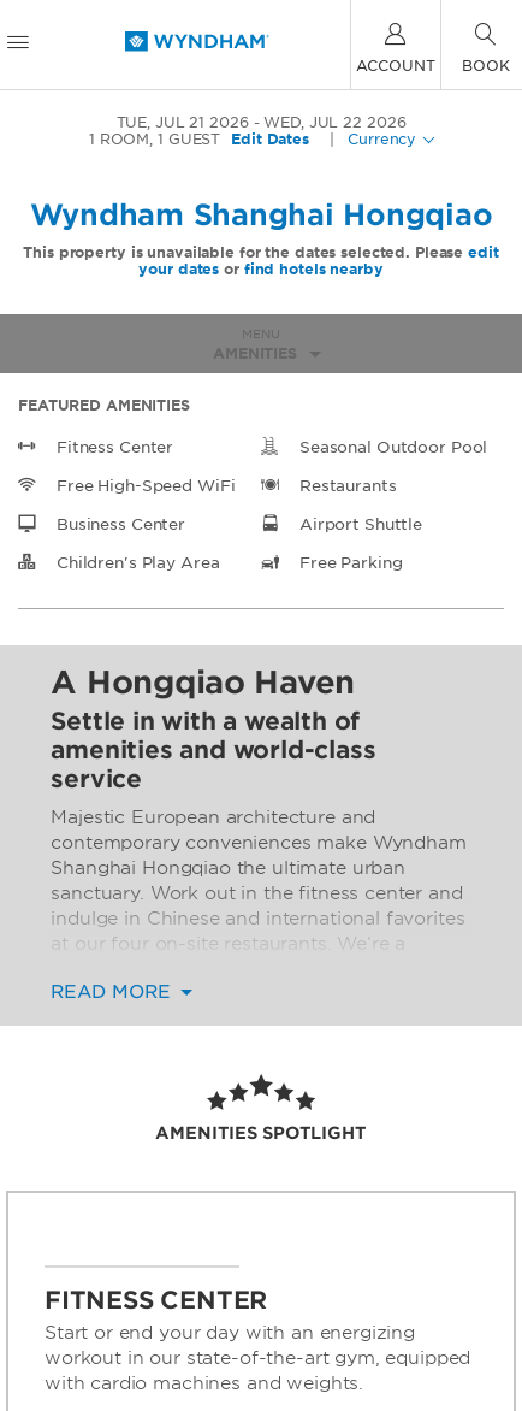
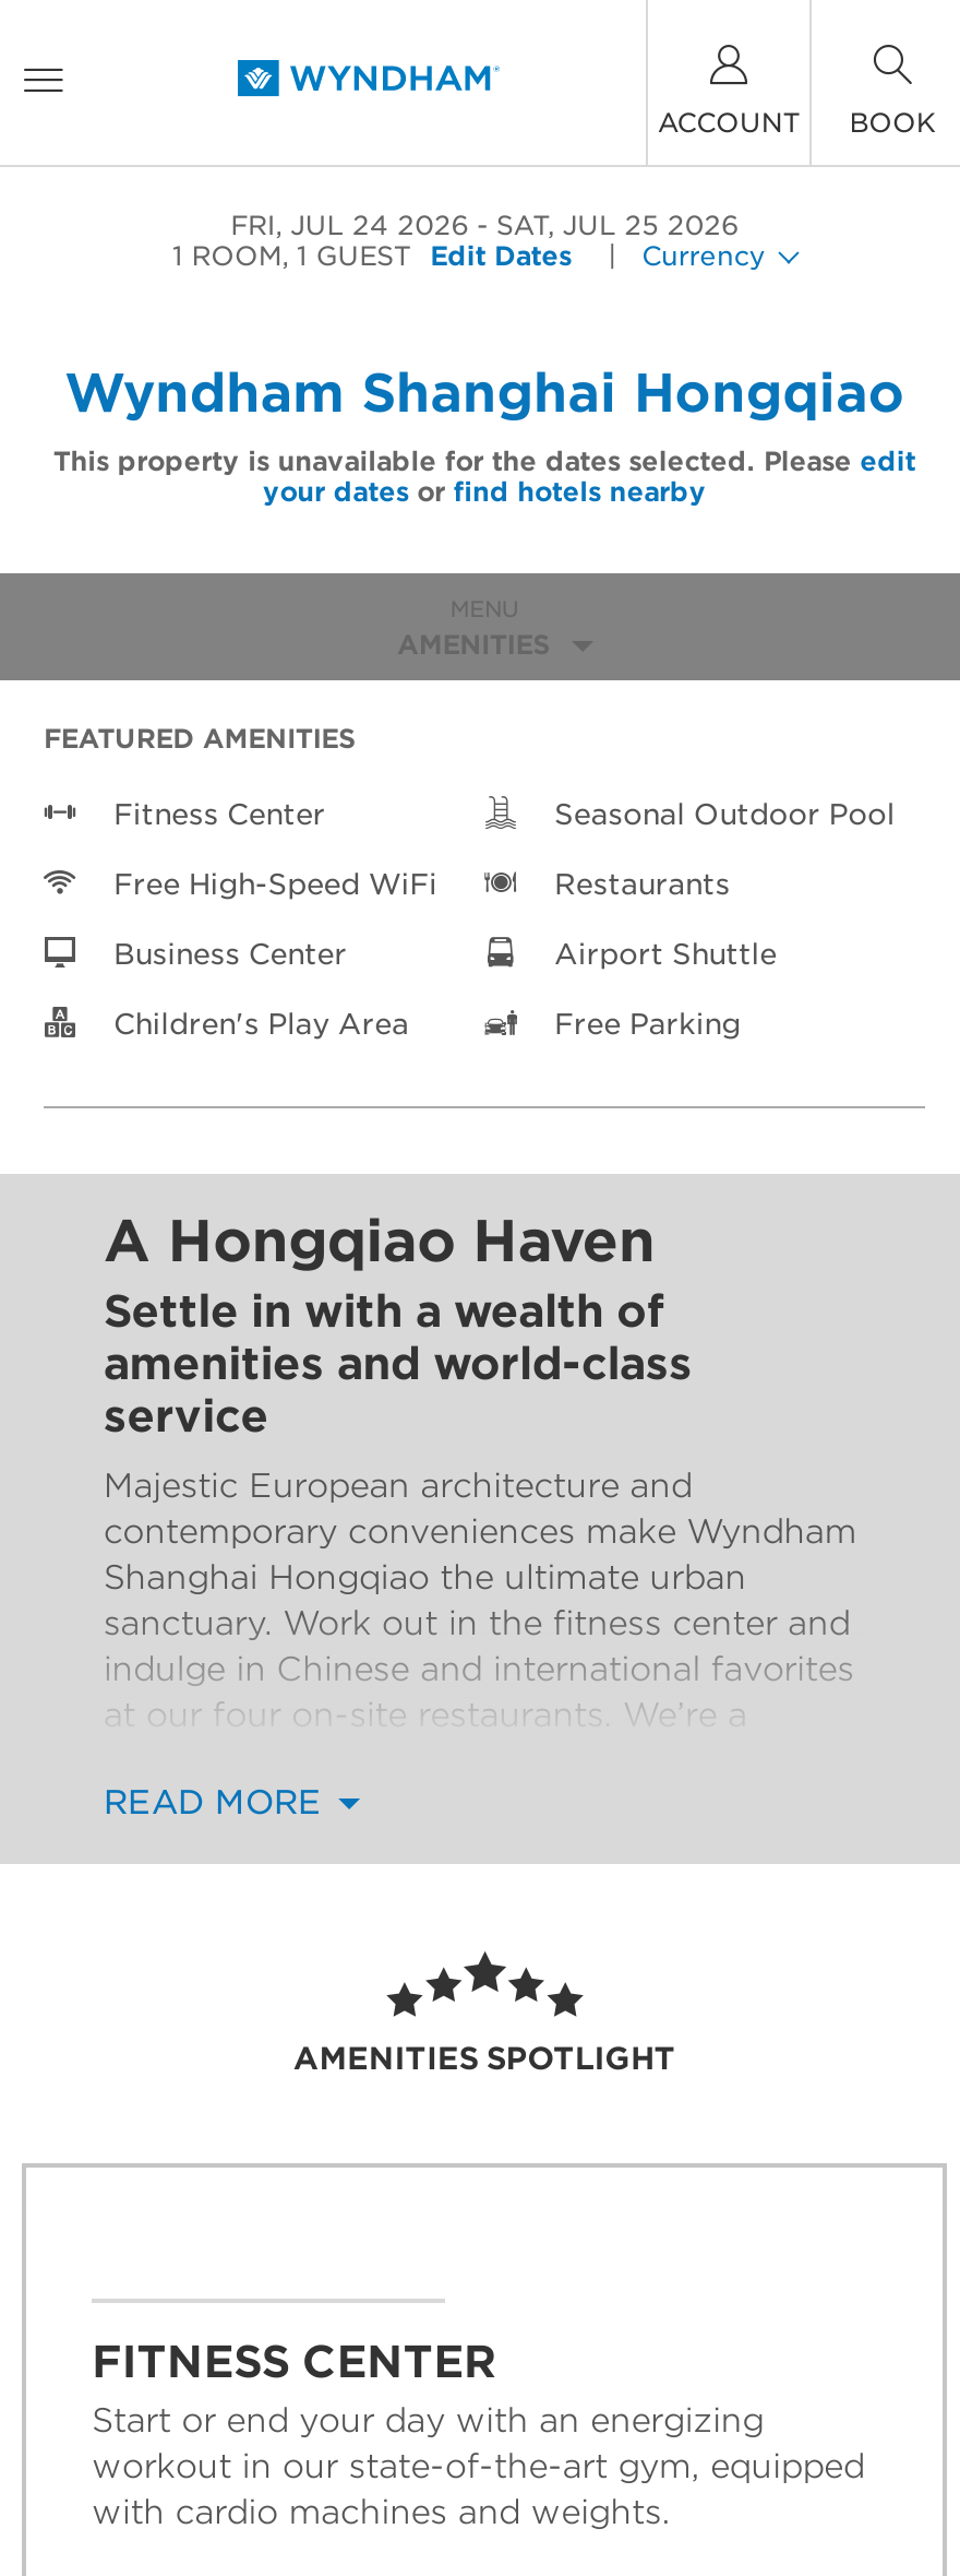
[116,113,249,131] TUE, JUL 21 2026 -> [230,209,468,241] FRI, JUL 24 2026
[264,113,406,131] WED, JUL 22 2026 -> [496,209,738,241] SAT, JUL 25 2026

